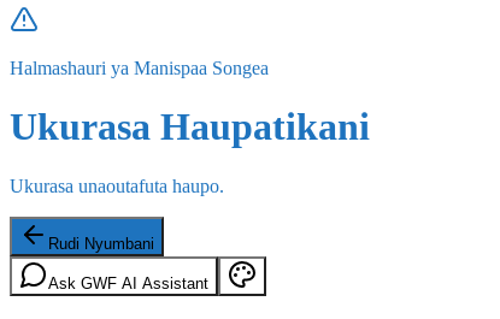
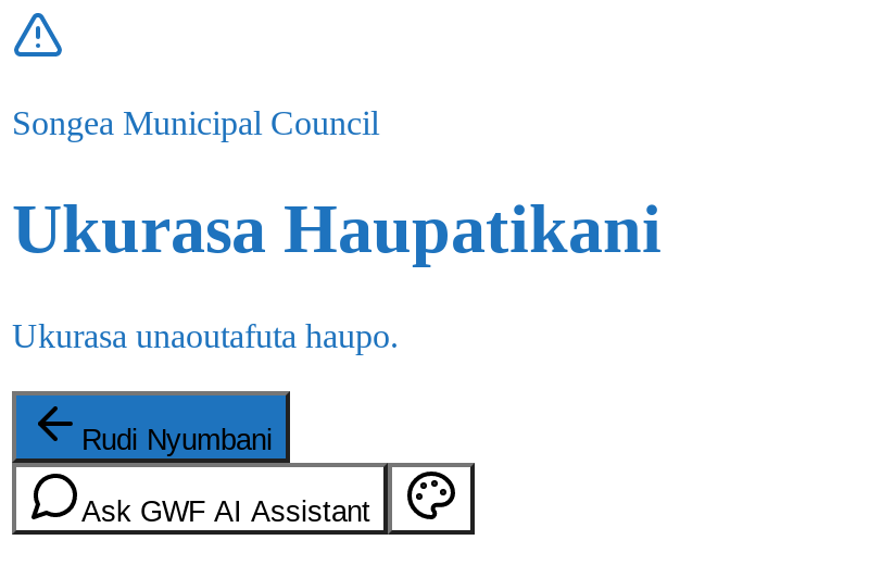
[10,58,269,78] Halmashauri ya Manispaa Songea -> [12,104,379,141] Songea Municipal Council

